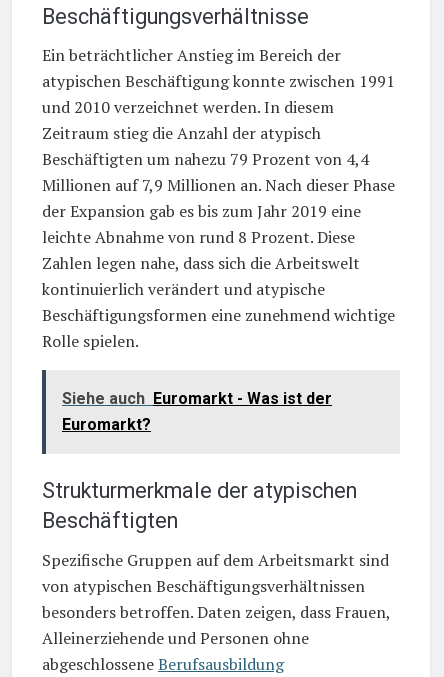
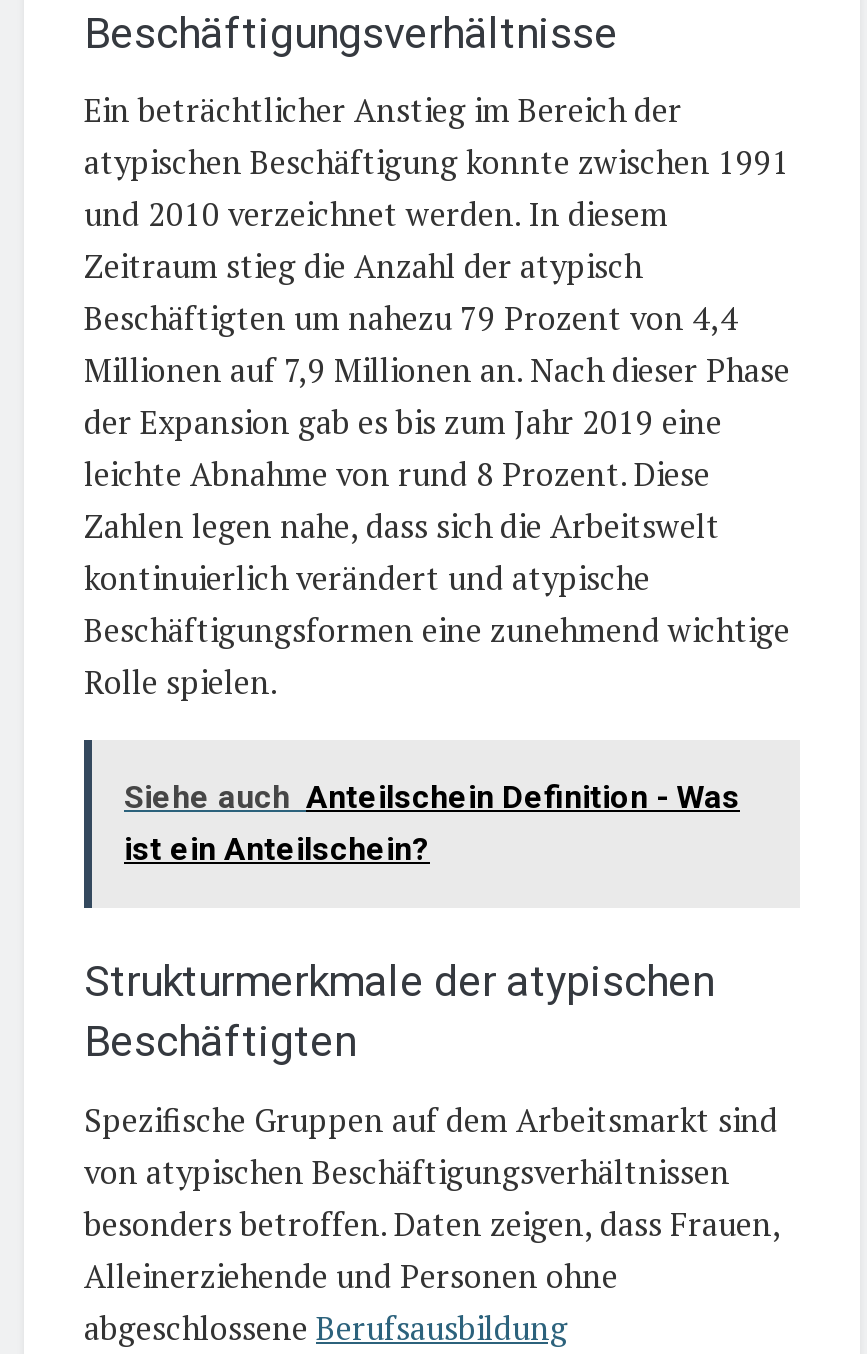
[62,389,332,434] Siehe auch Euromarkt - Was ist der | Euromarkt? -> [124,779,740,869] Siehe auch Anteilschein Definition - Was | ist ein Anteilschein?

